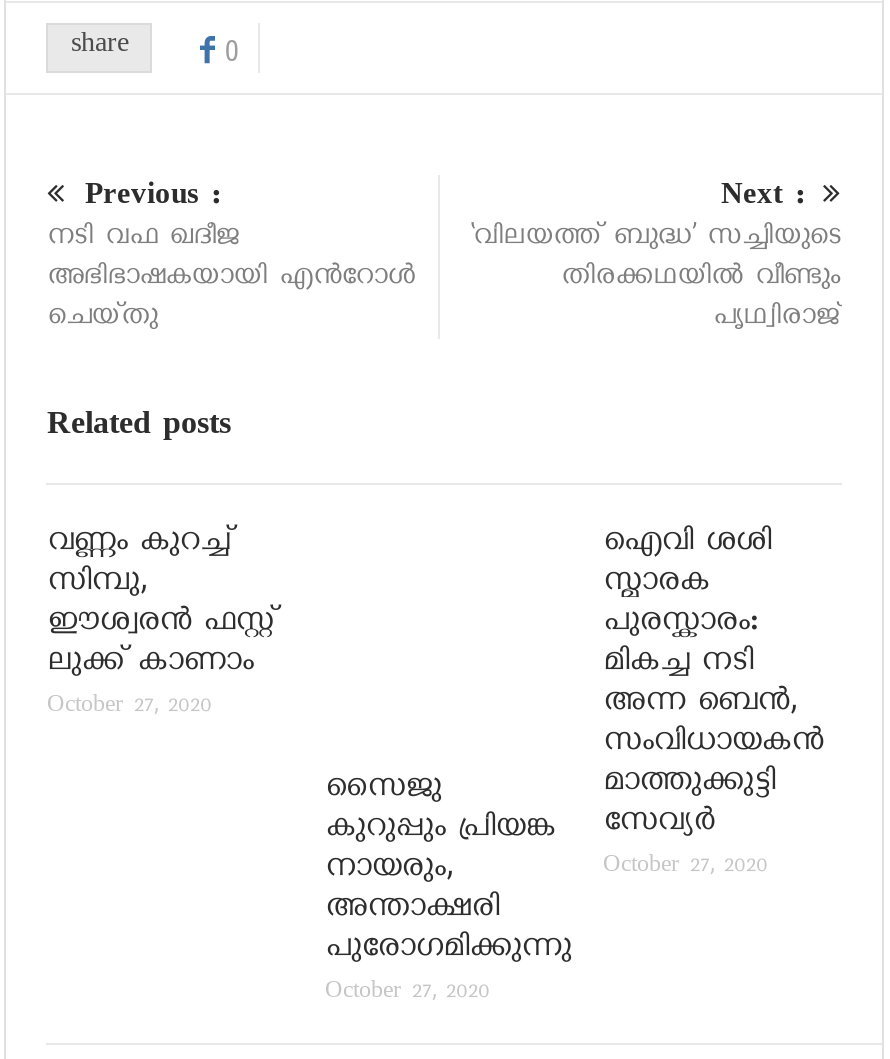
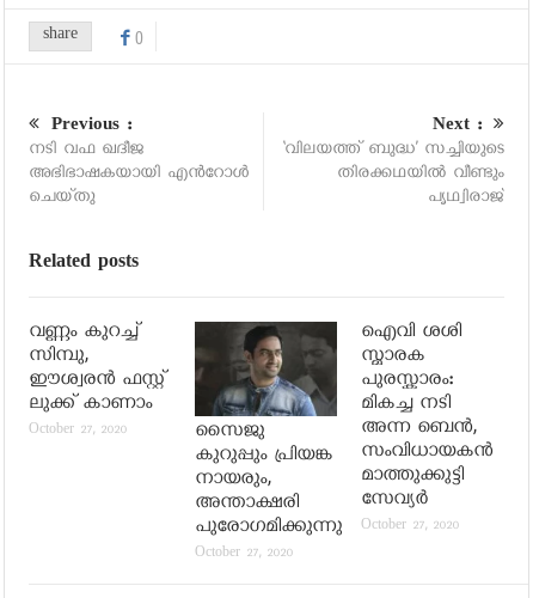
none -> [194,321,338,417] [image]

